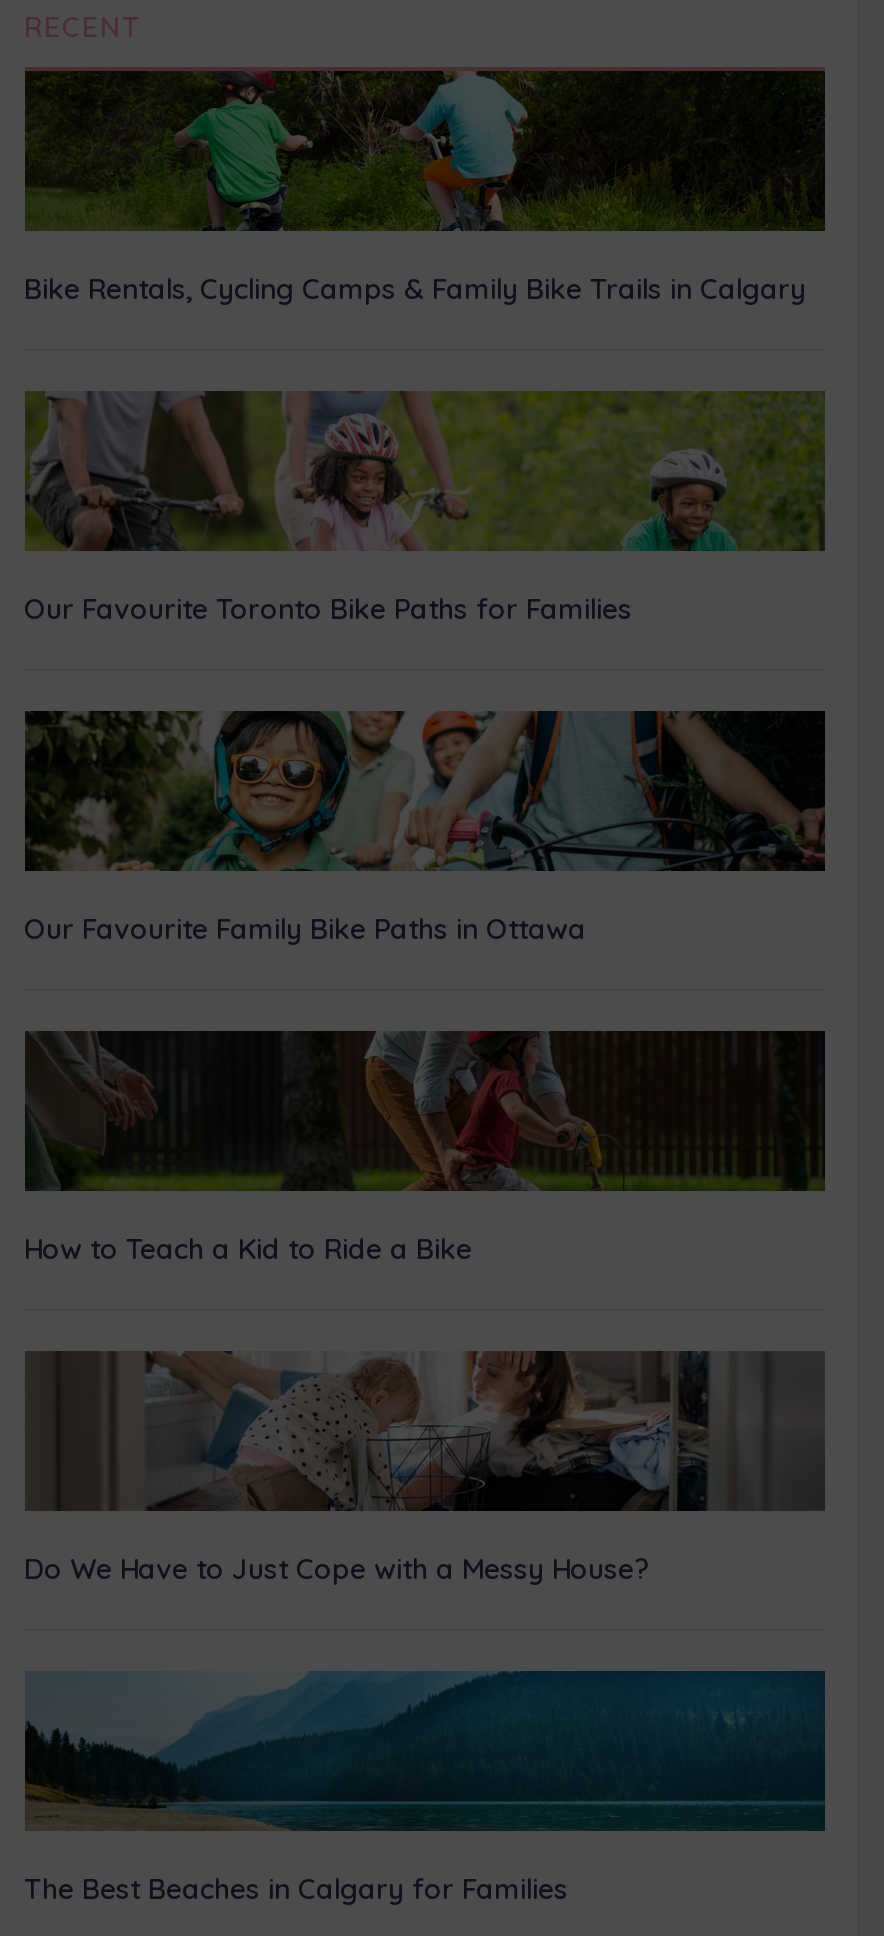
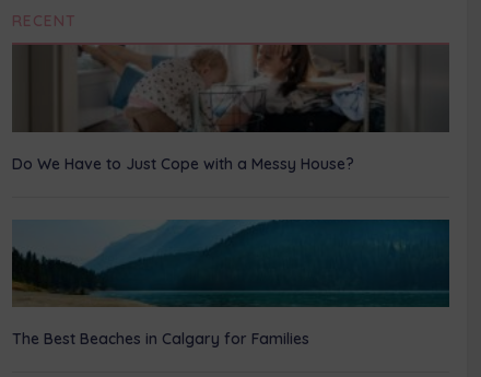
[24,69,825,306] [image] | Bike Rentals, Cycling Camps & Family Bike Trails in Calgary -> none
[23,389,827,626] [image] | Our Favourite Toronto Bike Paths for Families -> none
[23,709,827,946] [image] | Our Favourite Family Bike Paths in Ottawa -> none
[23,1029,827,1266] [image] | How to Teach a Kid to Ride a Bike -> none

